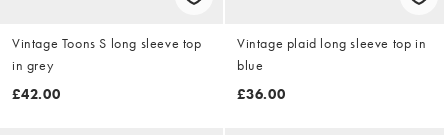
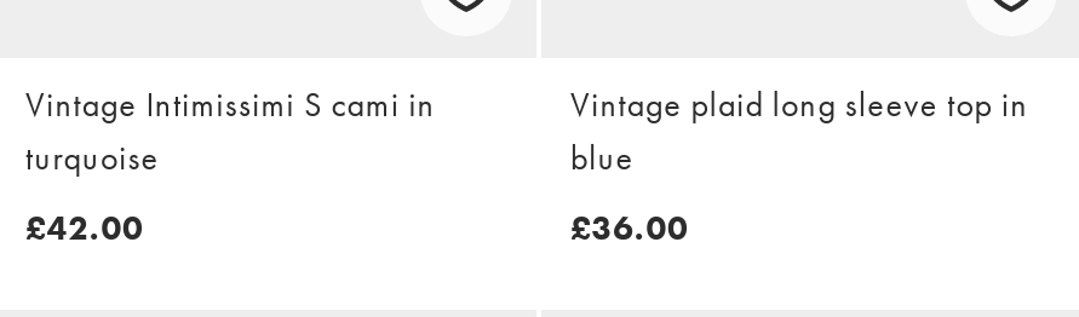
[12,34,202,74] Vintage Toons S long sleeve top | in grey -> [25,81,436,178] Vintage Intimissimi S cami in | turquoise

